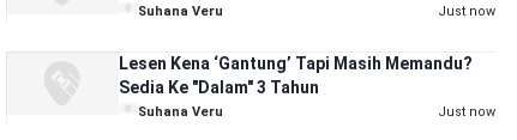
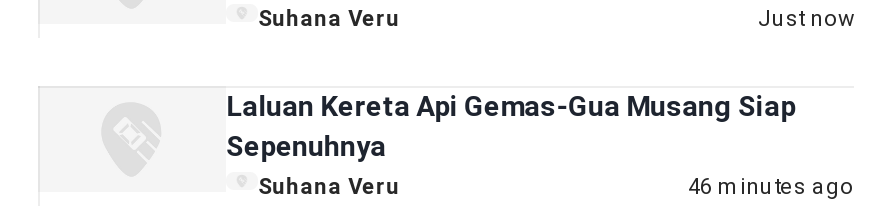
[119,54,473,97] Lesen Kena ‘Gantung’ Tapi Masih Memandu? | Sedia Ke "Dalam" 3 Tahun -> [226,91,796,163] Laluan Kereta Api Gemas-Gua Musang Siap | Sepenuhnya
[438,104,495,119] Just now -> [688,173,854,199] 46 minutes ago

